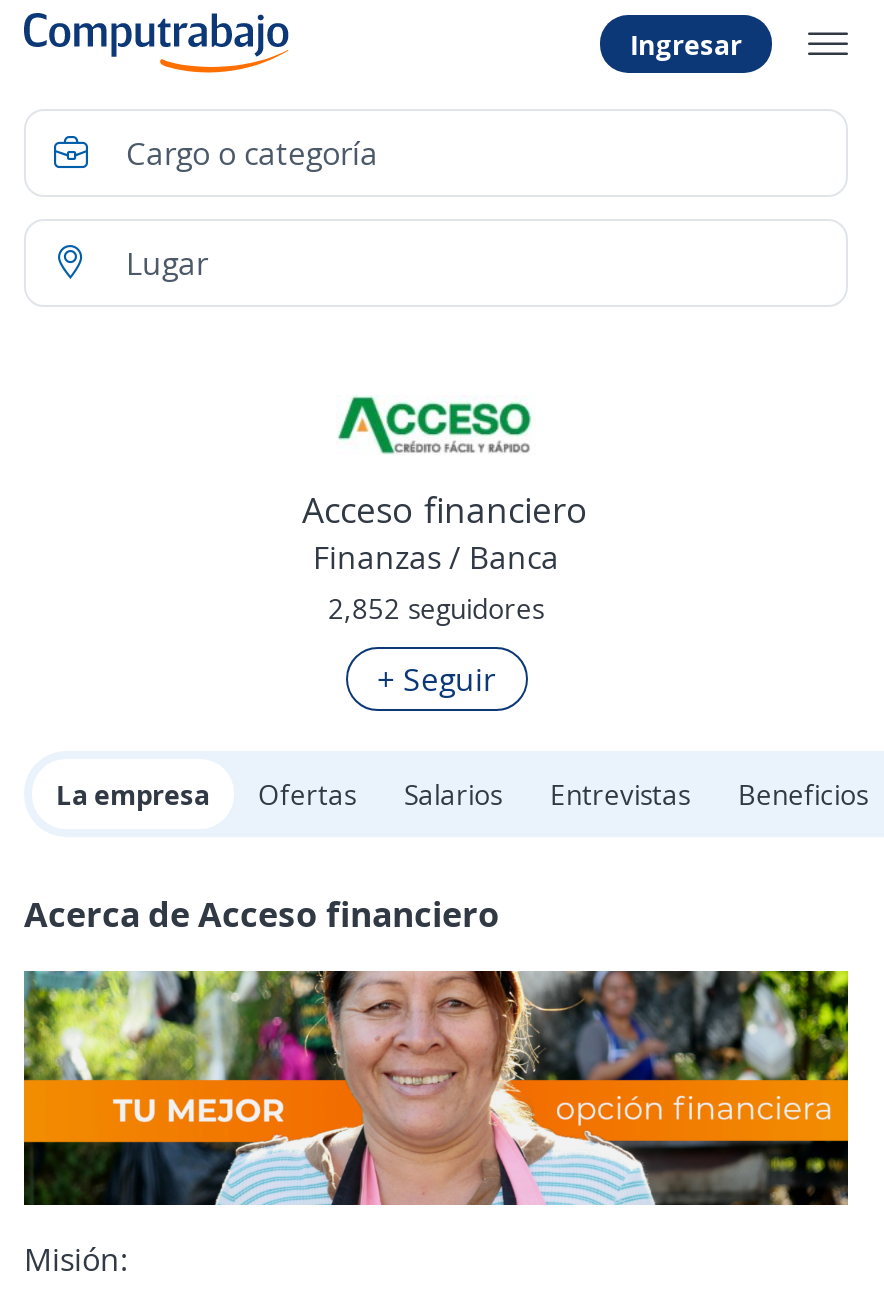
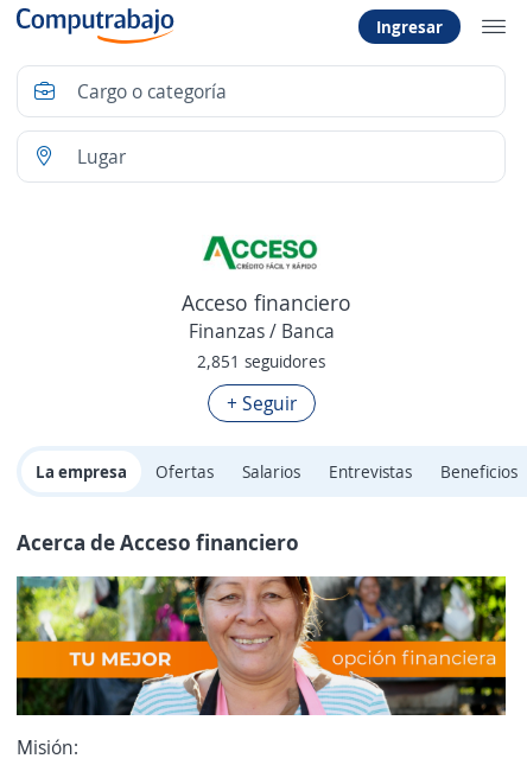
[328,589,544,627] 2,852 seguidores -> [197,350,325,373] 2,851 seguidores

